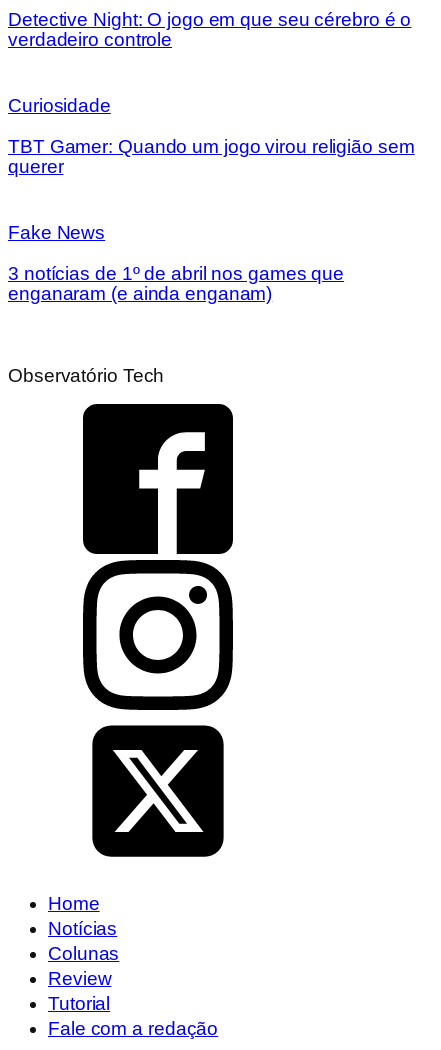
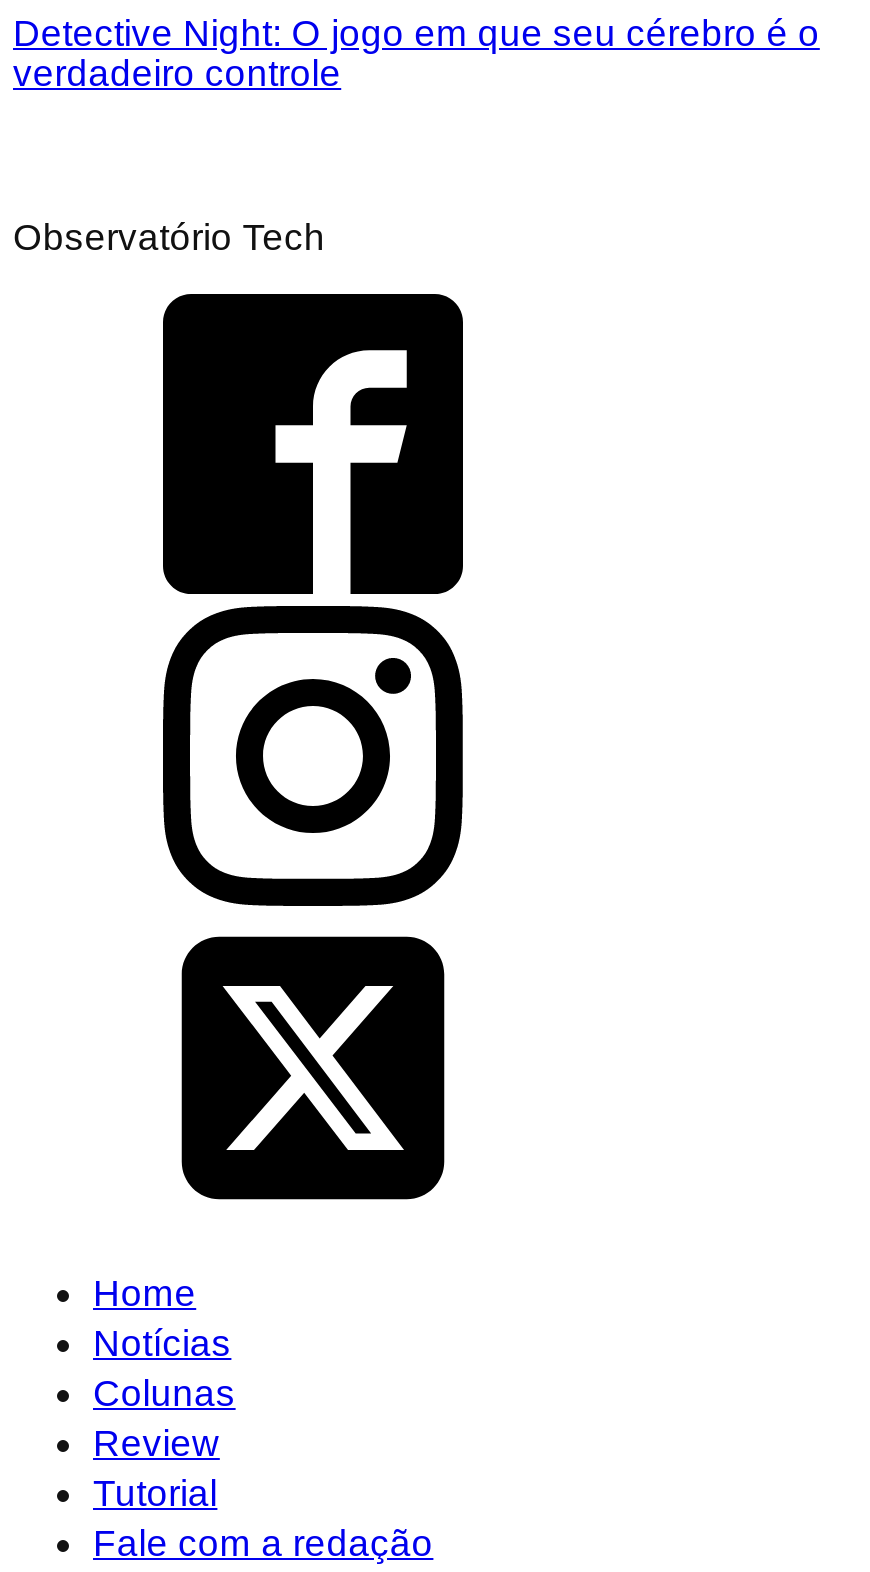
[8,95,415,304] Curiosidade | TBT Gamer: Quando um jogo virou religião sem | querer | Fake News | 3 notícias de 1º de abril nos games que | enganaram (e ainda enganam) -> none

